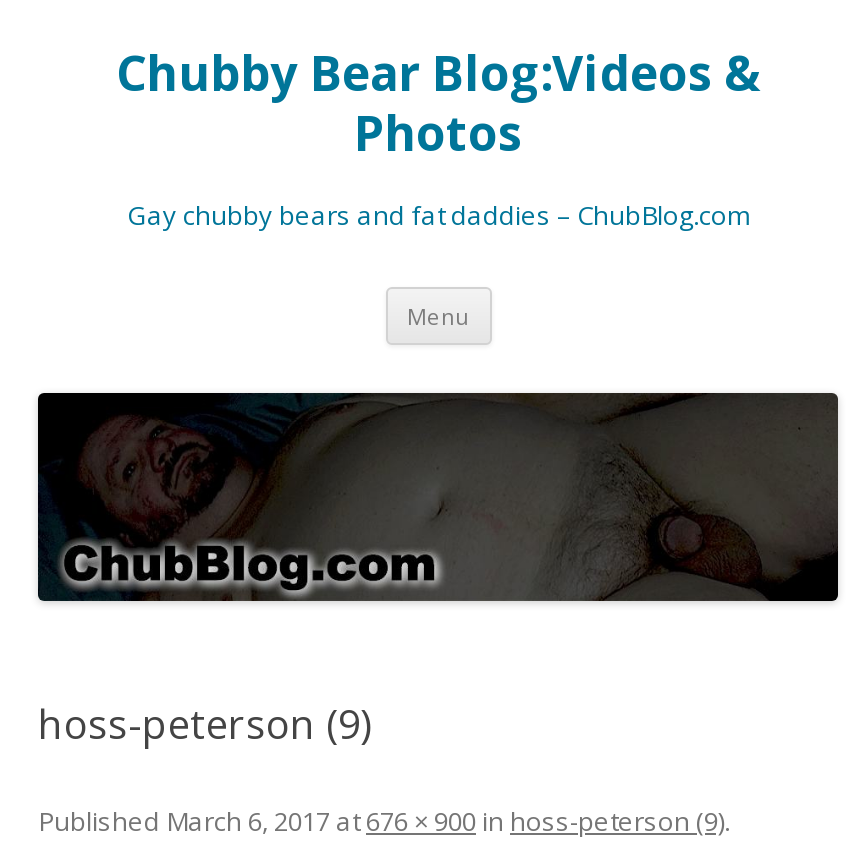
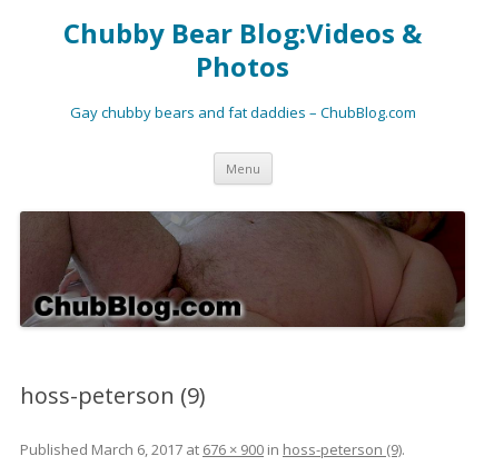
[38,393,838,601] [image] -> [20,210,465,327] [image]

